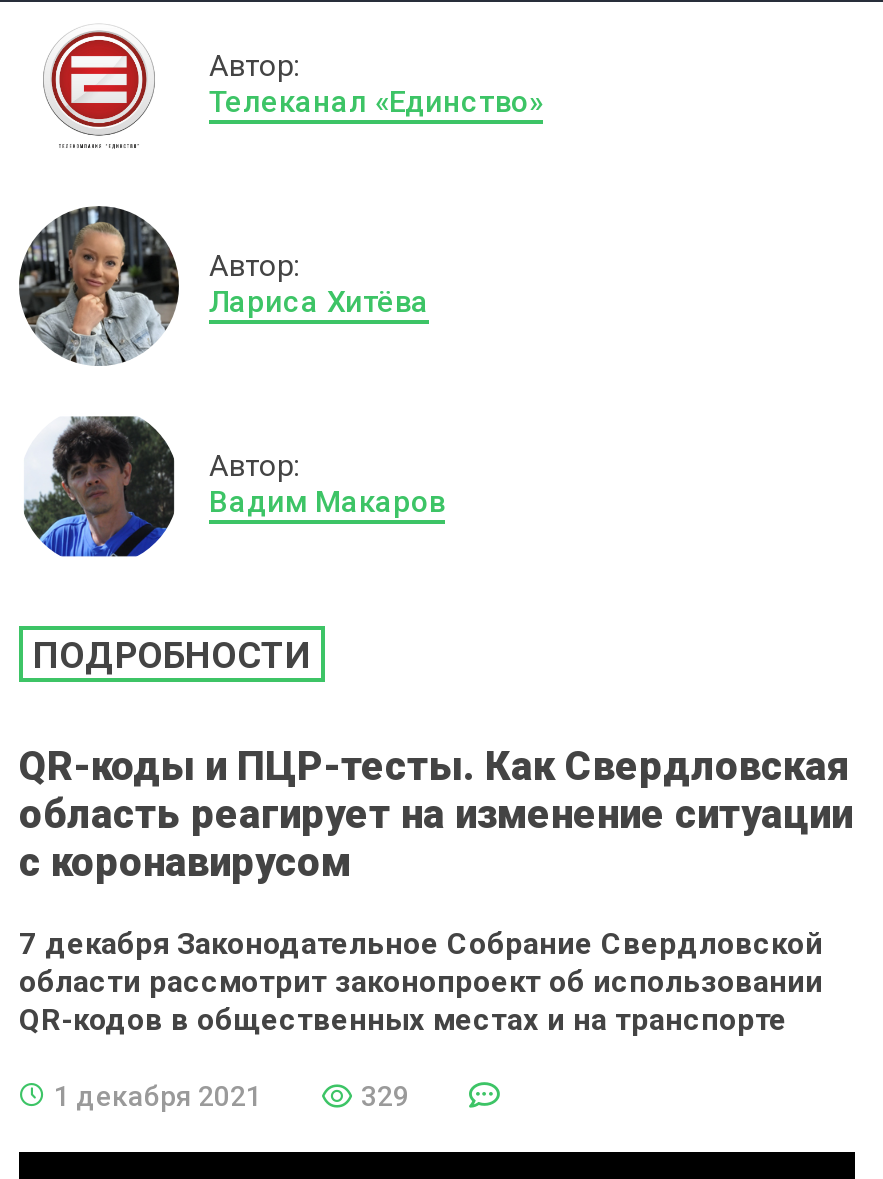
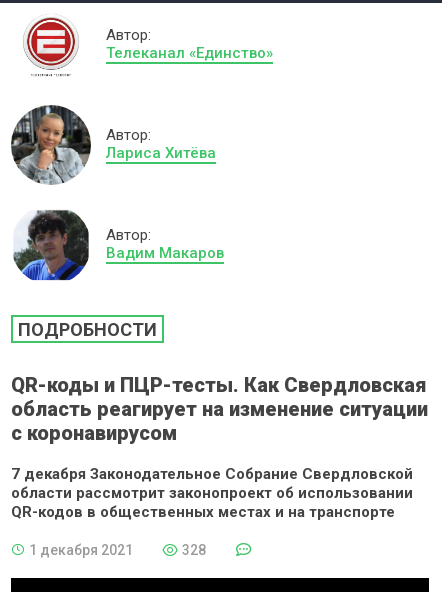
[361,1080,409,1112] 329 -> [182,542,206,558] 328

